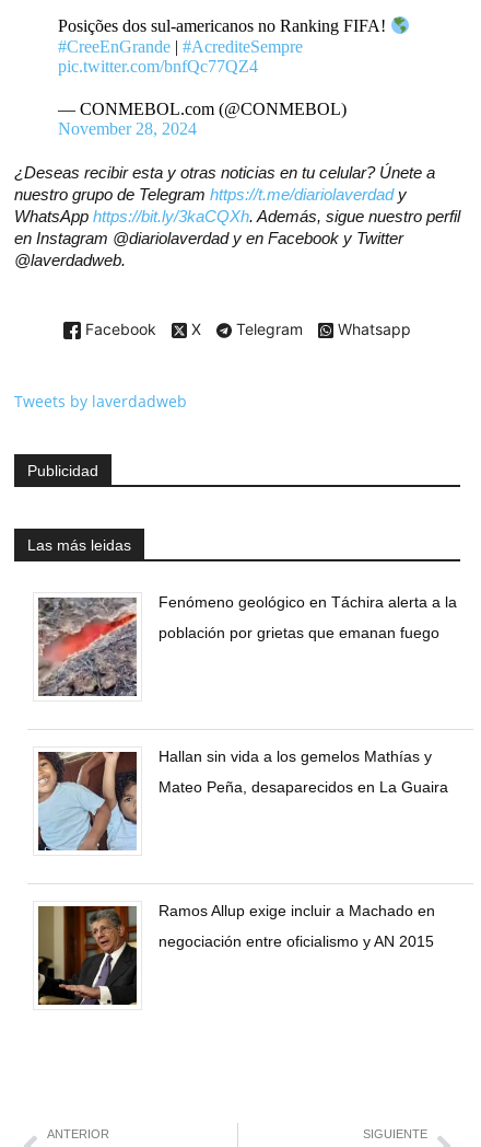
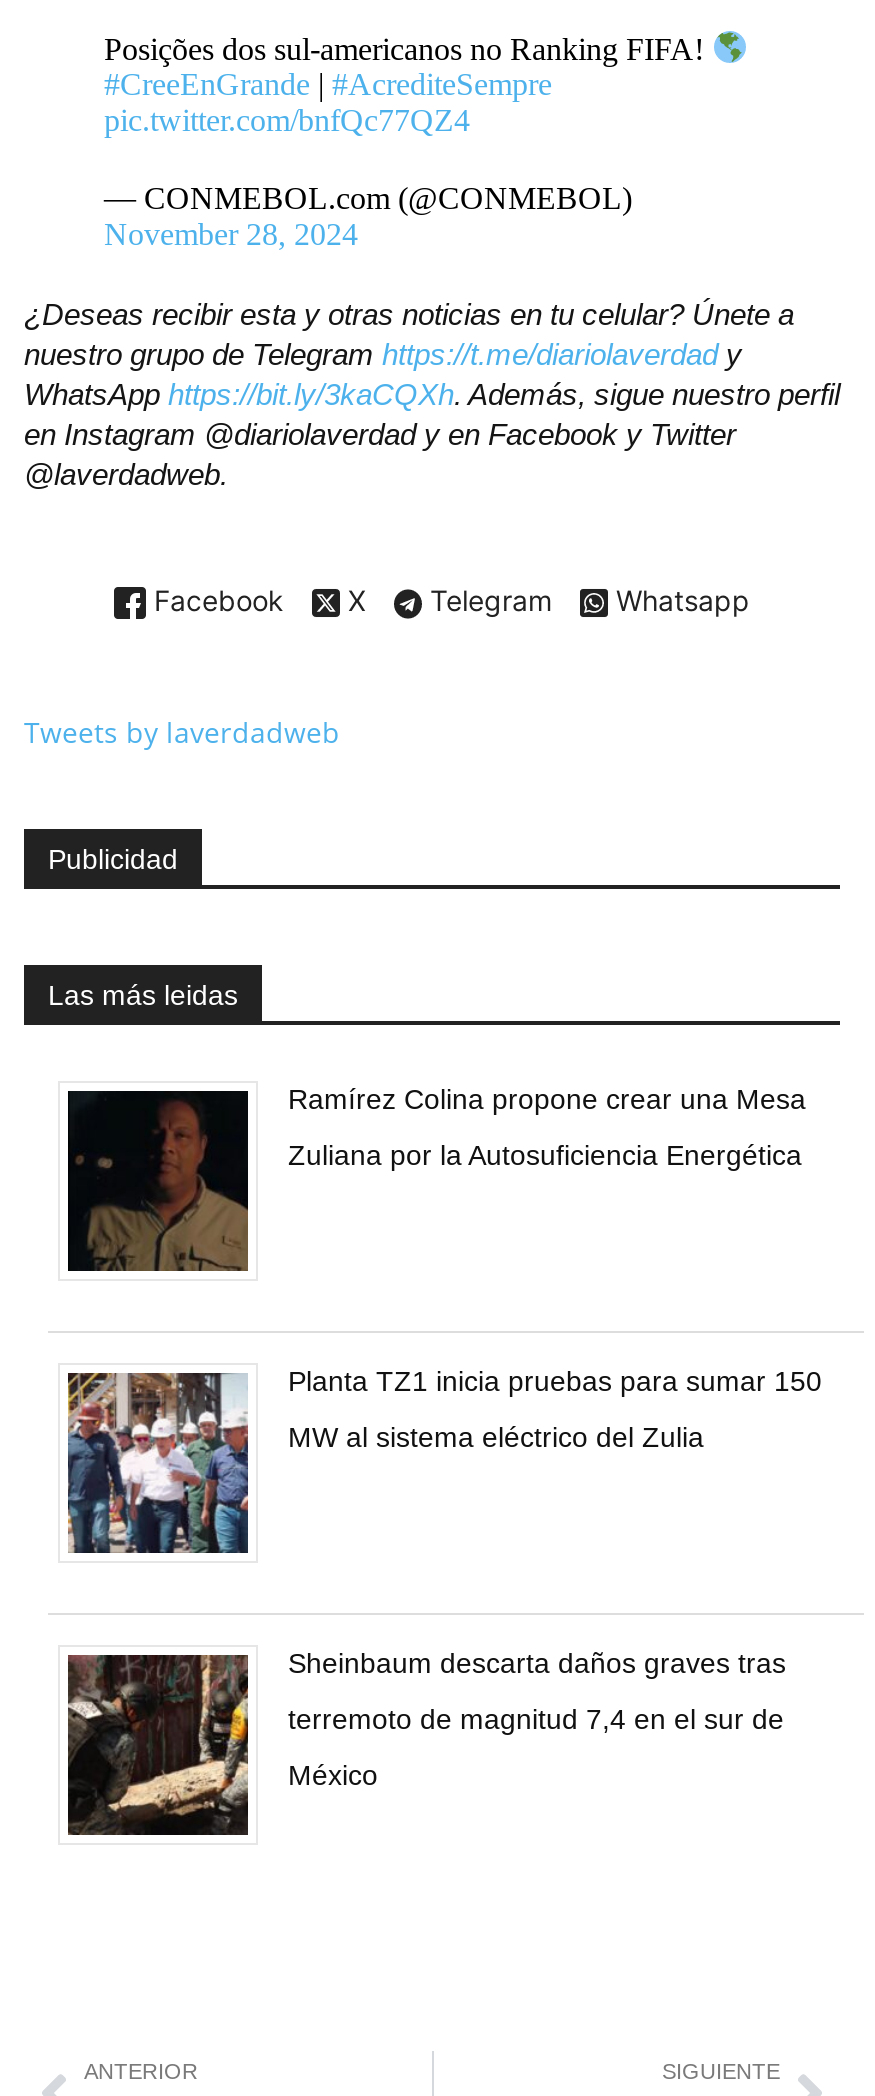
[37,593,457,697] [image] | Fenómeno geológico en Táchira alerta a la | población por grietas que emanan fuego -> [66,1083,806,1272] [image] | Ramírez Colina propone crear una Mesa | Zuliana por la Autosuficiencia Energética
[37,747,448,850] [image] | Hallan sin vida a los gemelos Mathías y | Mateo Peña, desaparecidos en La Guaira -> [66,1365,822,1554] [image] | Planta TZ1 inicia pruebas para sumar 150 | MW al sistema eléctrico del Zulia
[37,902,435,1006] [image] | Ramos Allup exige incluir a Machado en | negociación entre oficialismo y AN 2015 -> [66,1647,786,1836] [image] | Sheinbaum descarta daños graves tras | terremoto de magnitud 7,4 en el sur de | México

